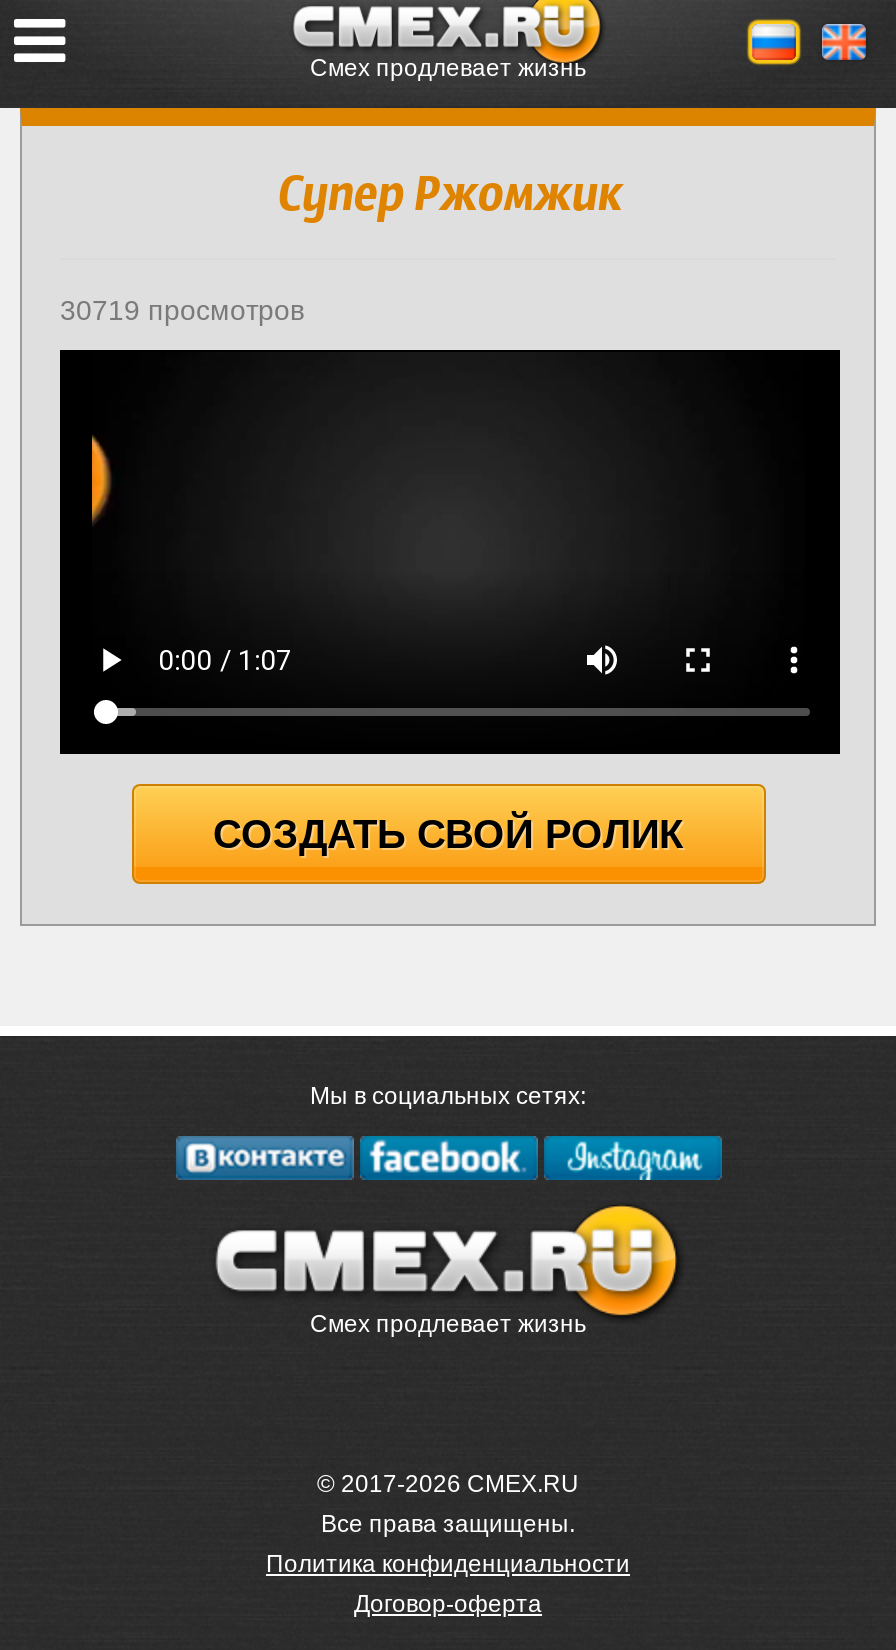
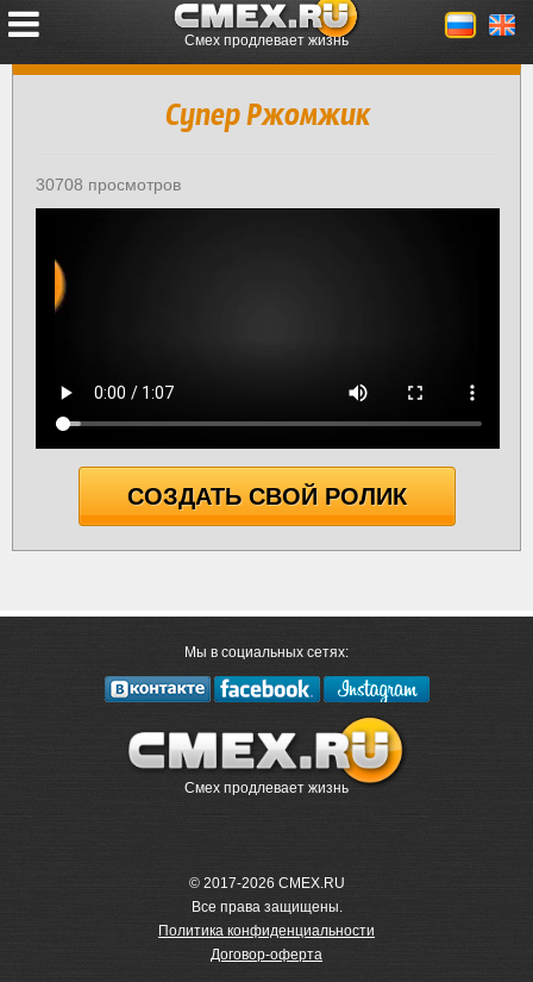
[60,294,304,326] 30719 просмотров -> [36,175,181,194] 30708 просмотров

